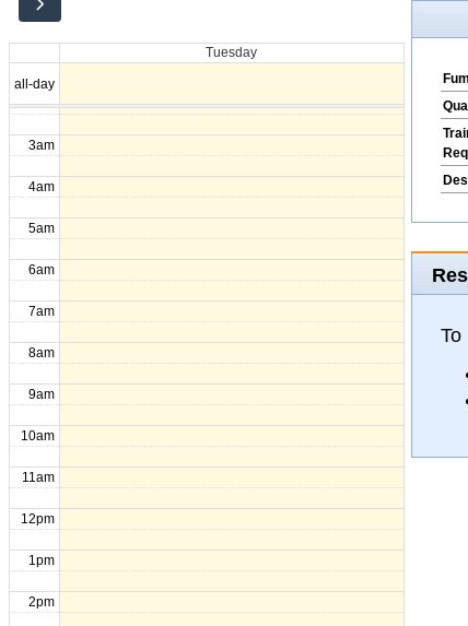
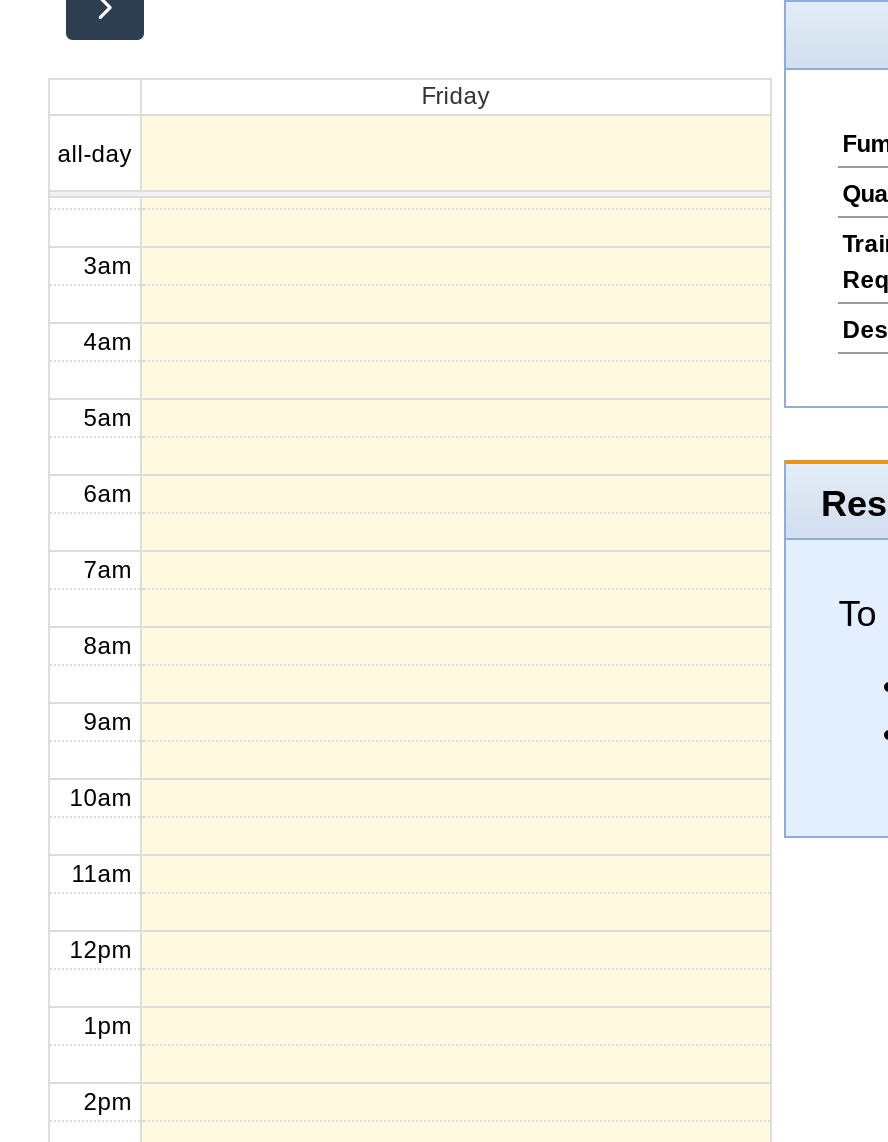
[206,45,257,60] Tuesday -> [421,83,489,111] Friday

